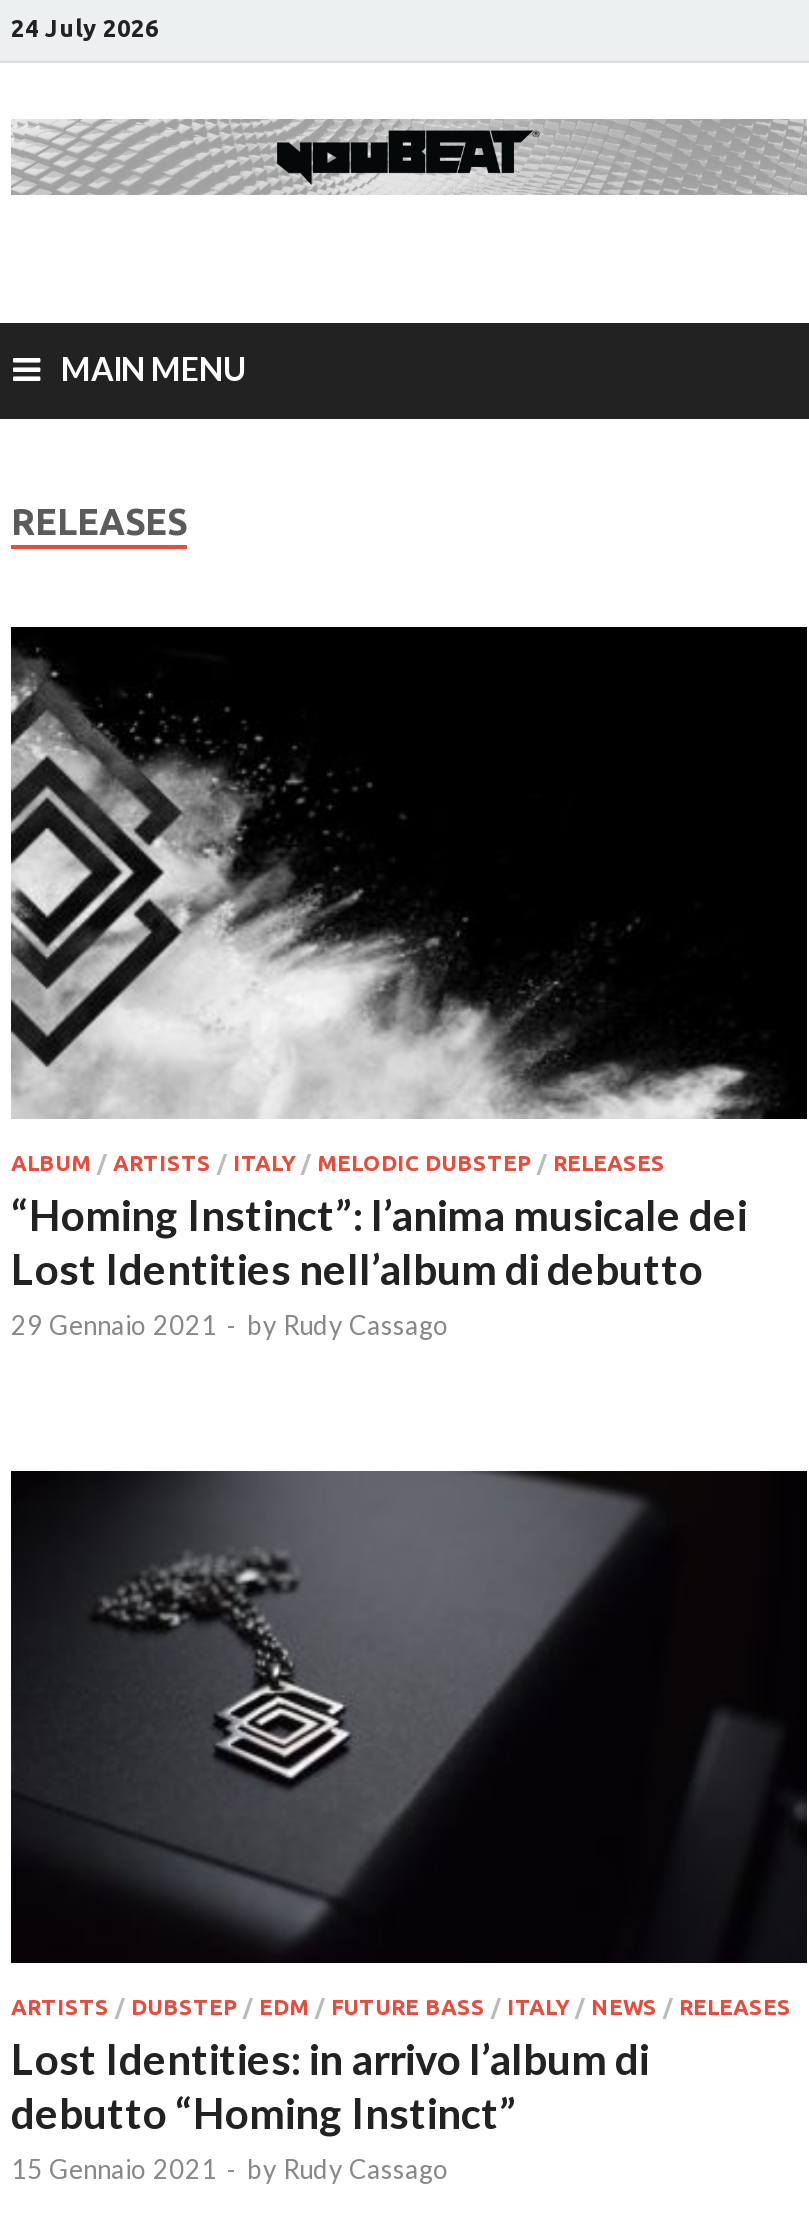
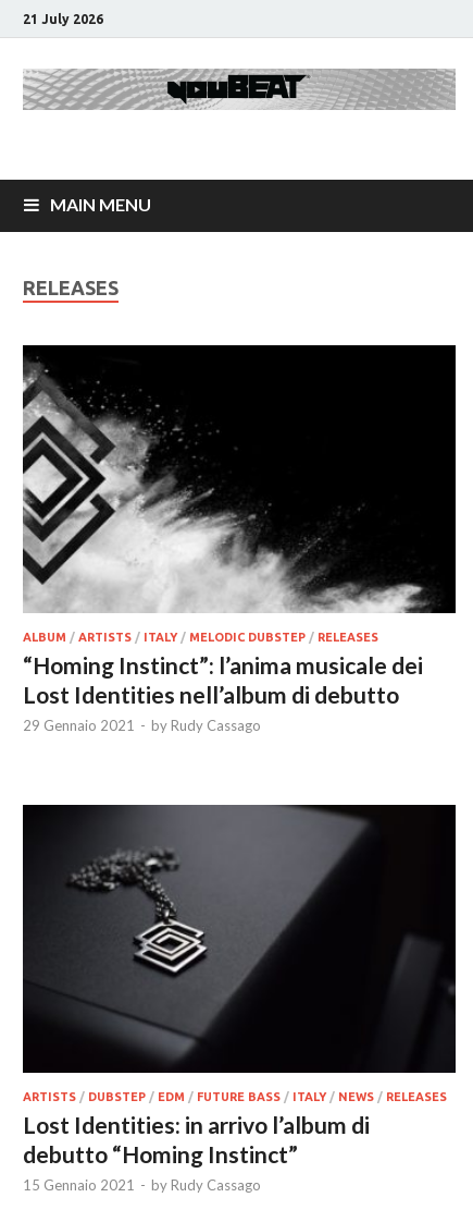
[11,14,159,40] 24 July 2026 -> [23,11,103,26] 21 July 2026

